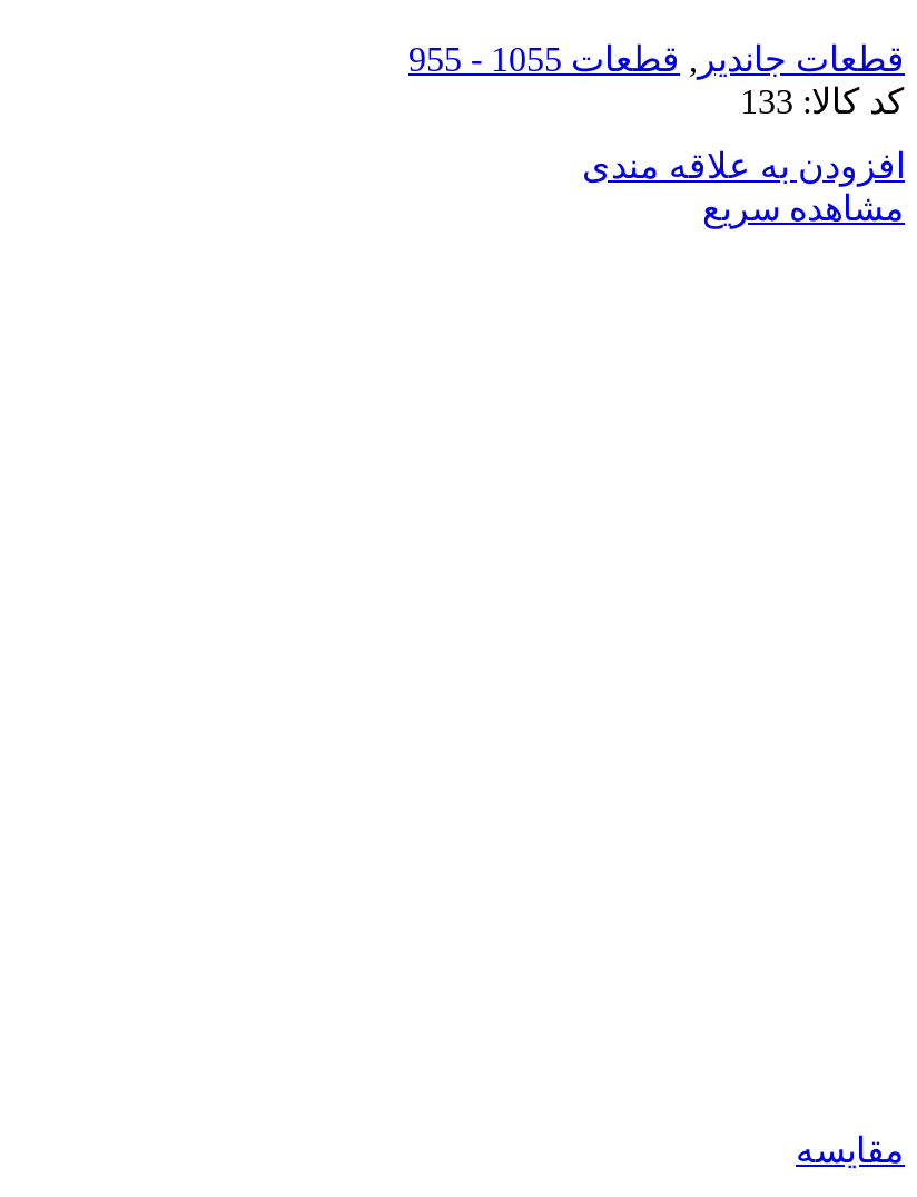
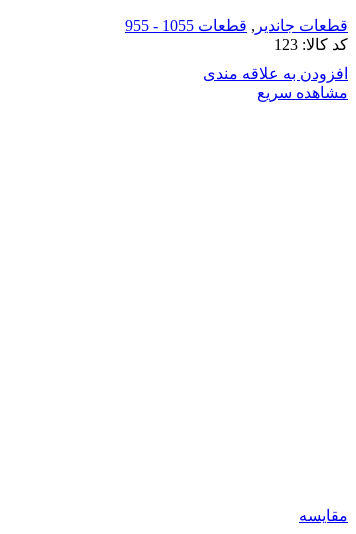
[740,82,905,119] کد کالا: 133 -> [274,36,348,53] کد کالا: 123

